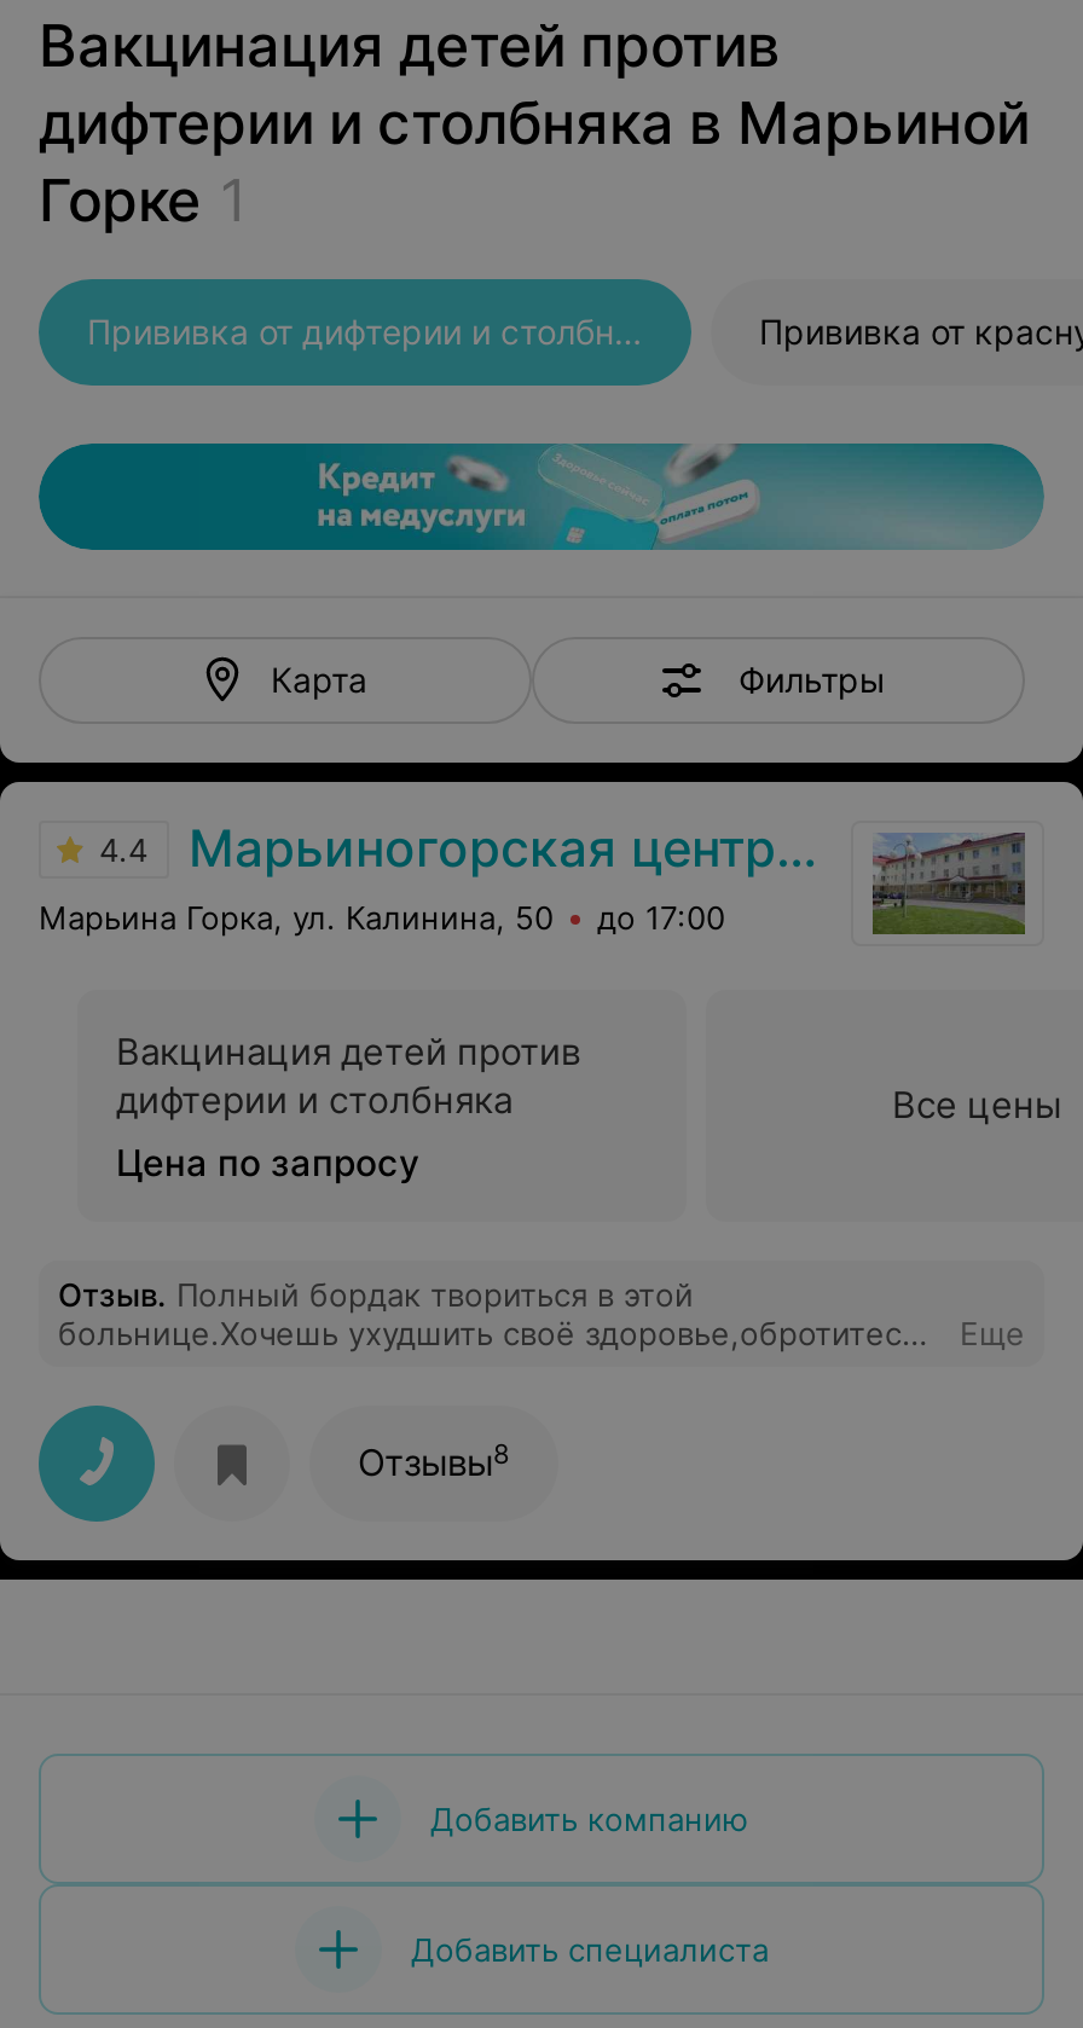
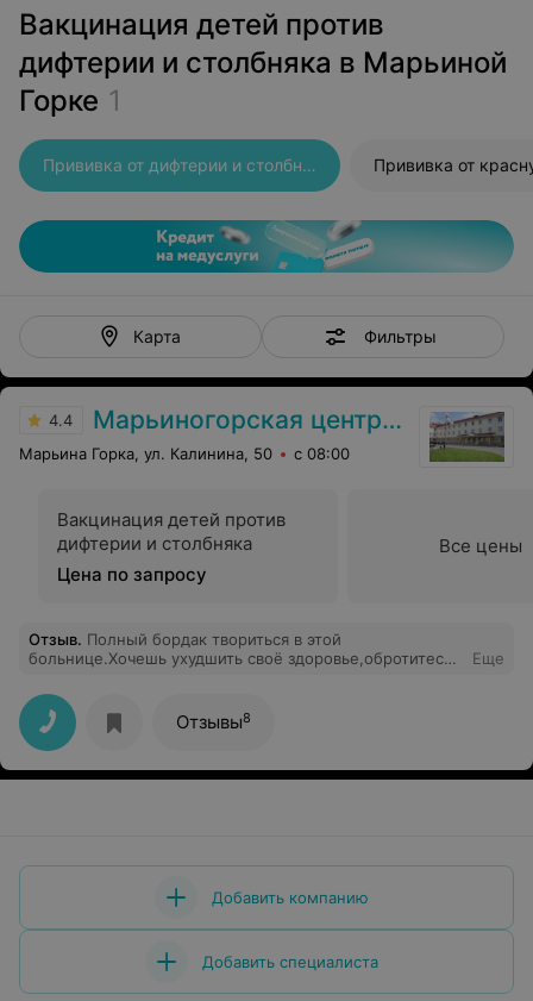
[39,898,725,937] Марьина Горка, ул. Калинина, 50 до 17:00 -> [19,444,350,463] Марьина Горка, ул. Калинина, 50 с 08:00

